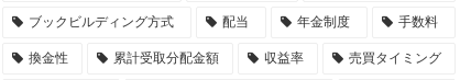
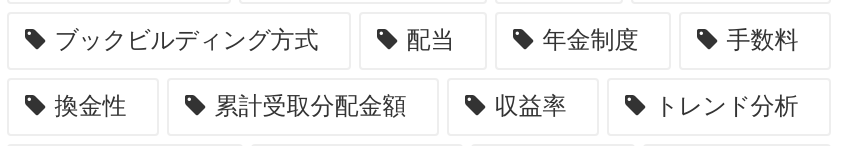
[349,50,441,65] 売買タイミング -> [655,91,799,119] トレンド分析

